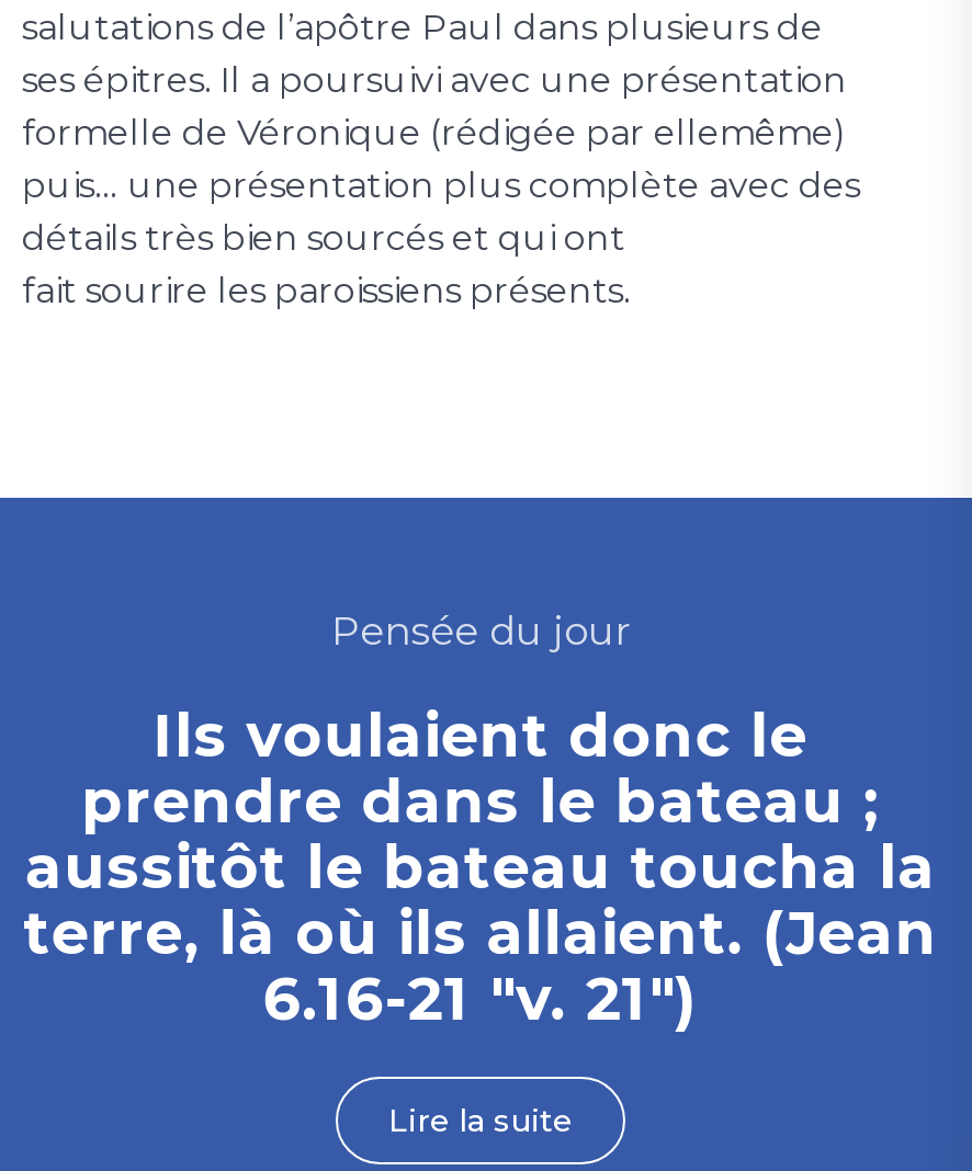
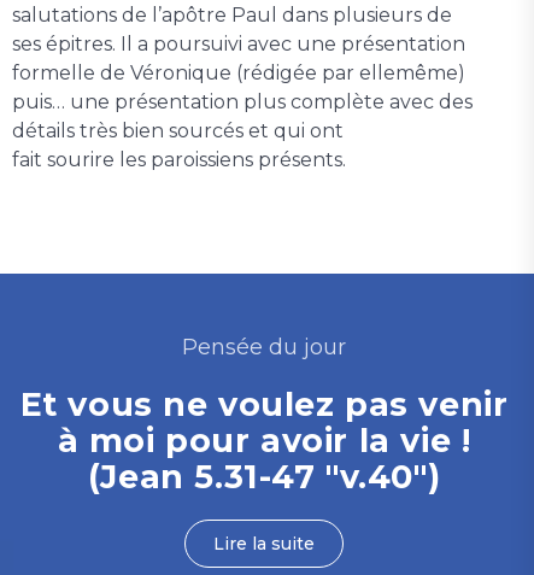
[23,700,938,1035] Ils voulaient donc le | prendre dans le bateau ; | aussitôt le bateau toucha la | terre, là où ils allaient. (Jean | 6.16-21 "v. 21") -> [20,385,508,497] Et vous ne voulez pas venir | à moi pour avoir la vie ! | (Jean 5.31-47 "v.40")

